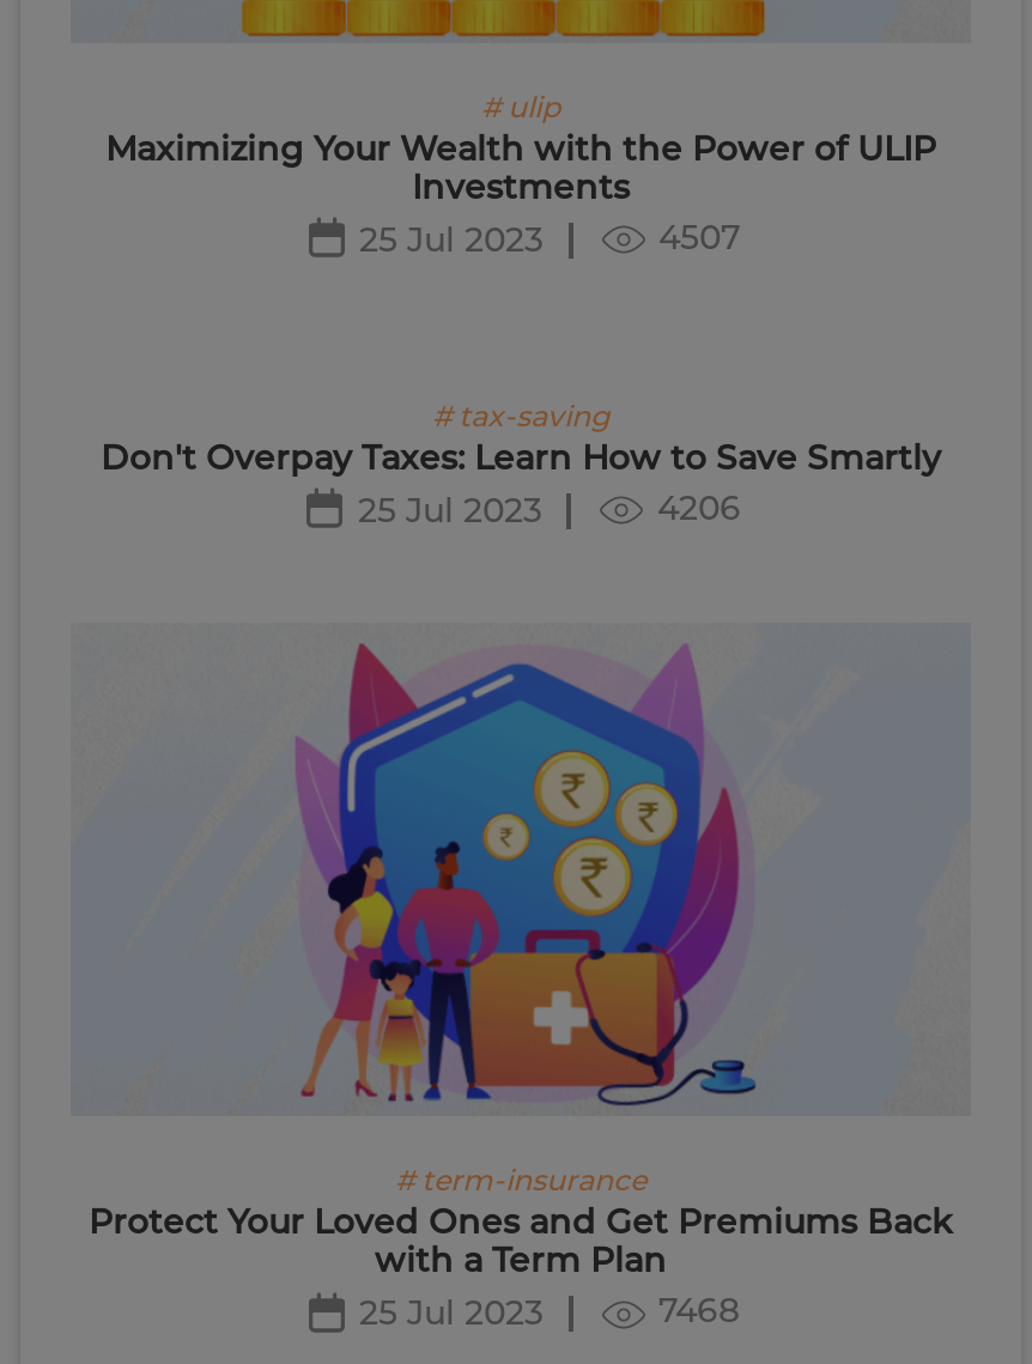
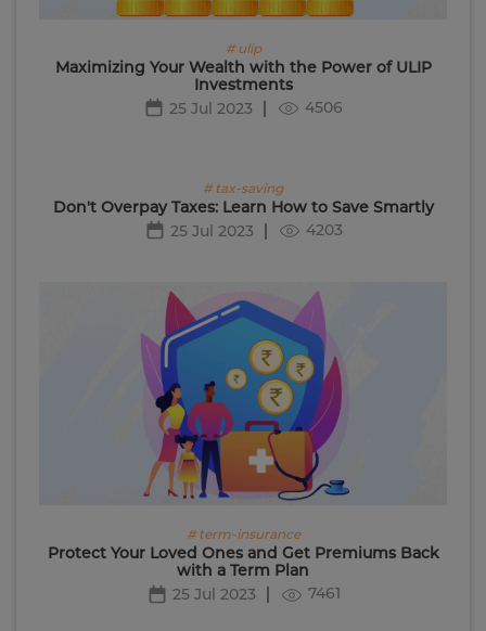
[649,215,740,258] 4507 -> [300,97,343,117] 4506
[648,486,741,529] 4206 -> [301,220,342,239] 4203
[649,1290,740,1333] 7468 -> [303,584,340,603] 7461

